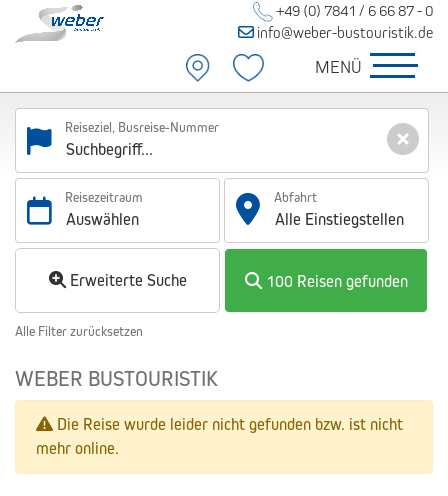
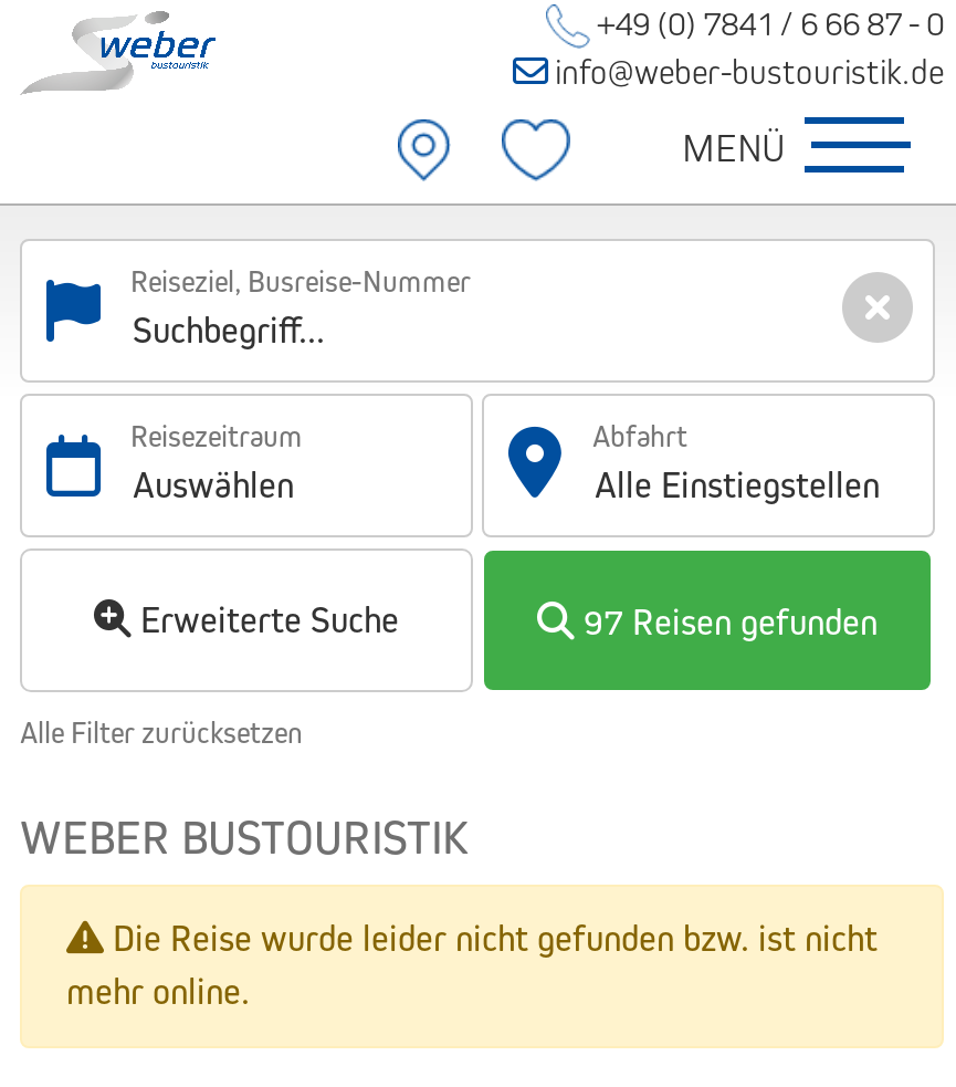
[265,271,407,292] 100 Reisen gefunden -> [584,598,878,645] 97 Reisen gefunden

